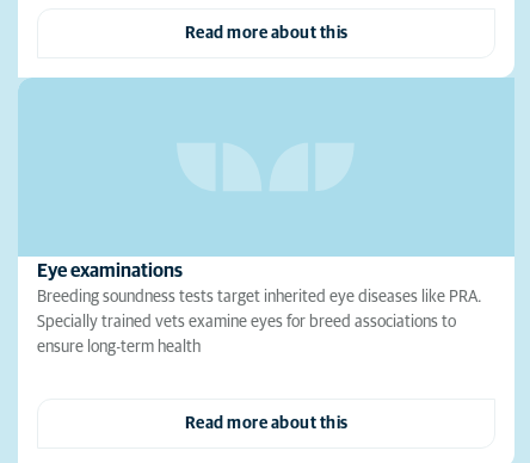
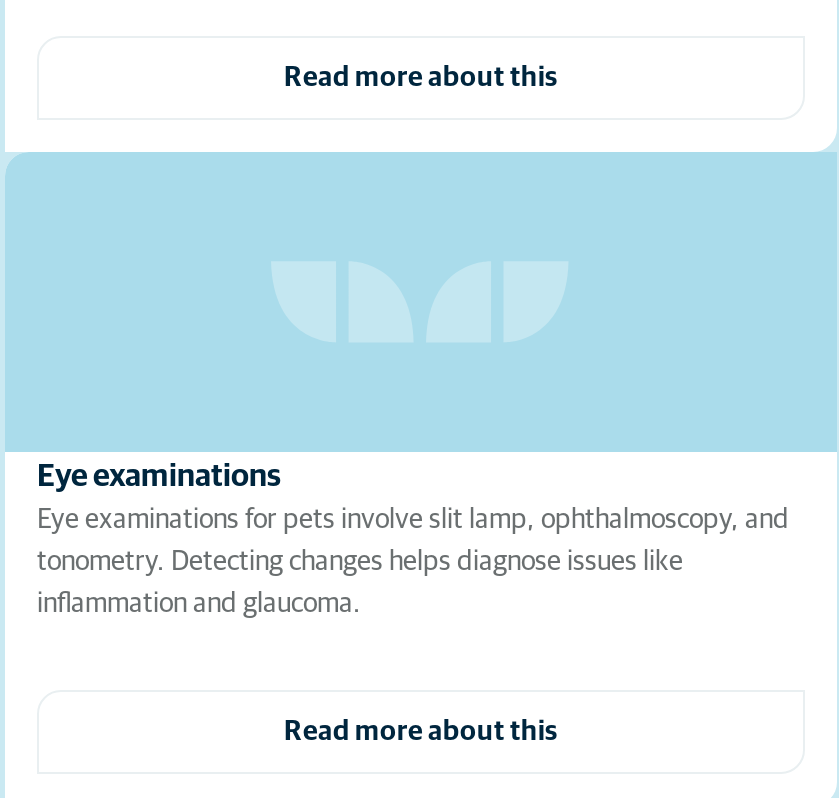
[37,289,482,305] Breeding soundness tests target inherited eye diseases like PRA. -> [37,506,789,534] Eye examinations for pets involve slit lamp, ophthalmoscopy, and
[37,314,456,331] Specially trained vets examine eyes for breed associations to -> [37,548,683,576] tonometry. Detecting changes helps diagnose issues like
[37,339,201,356] ensure long-term health -> [37,590,361,618] inflammation and glaucoma.

